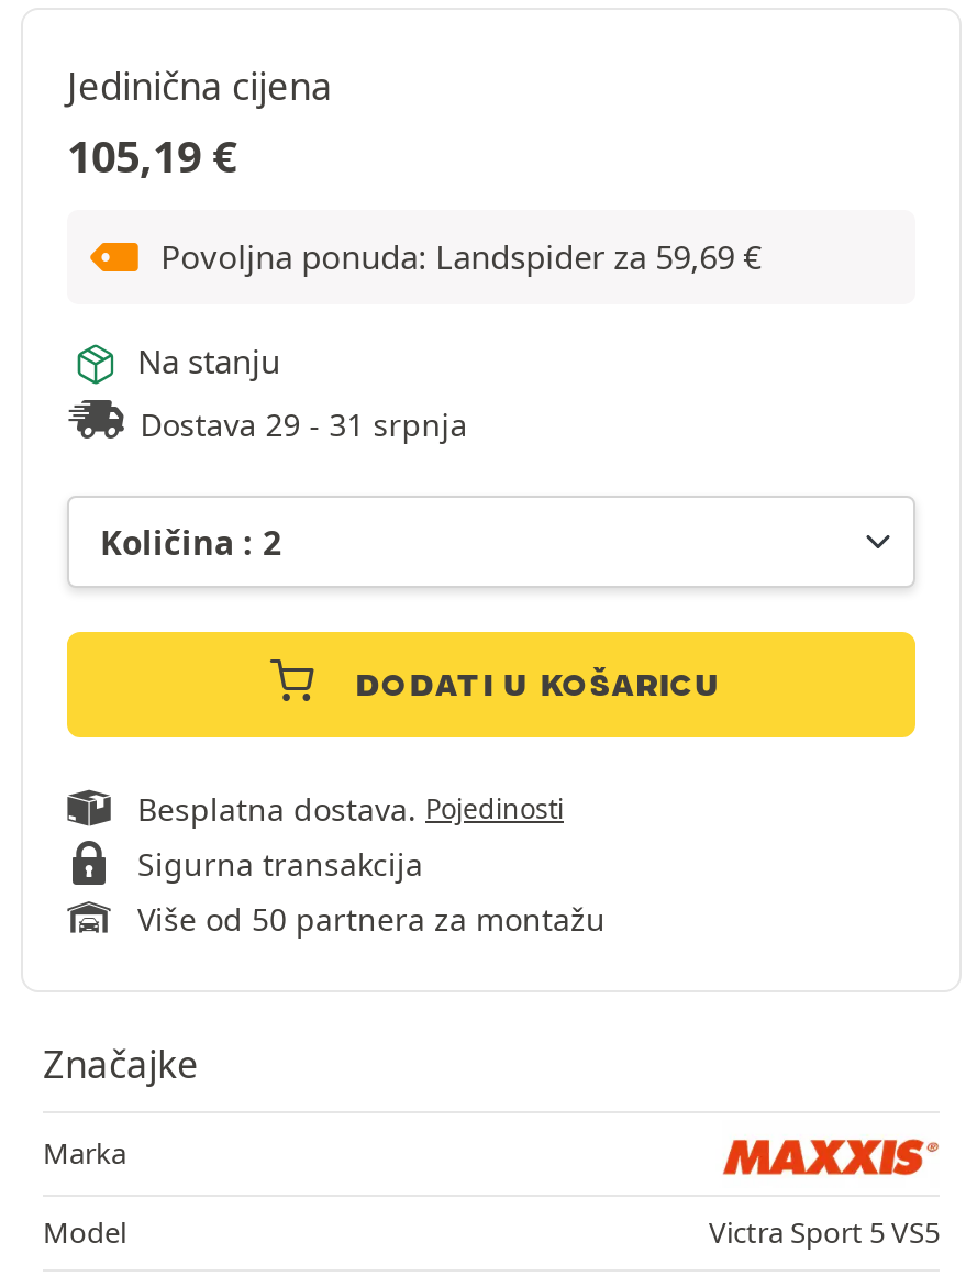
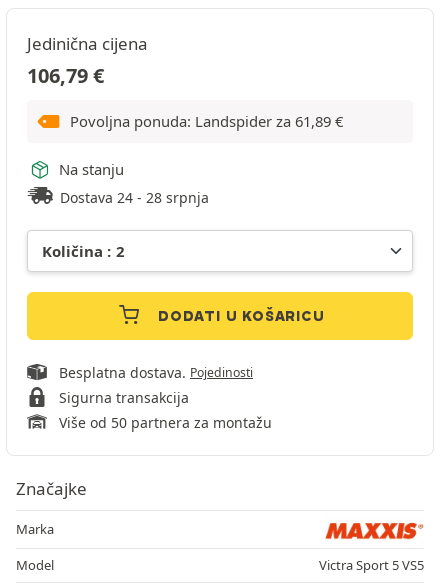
[67,127,236,187] 105,19 € -> [27,62,104,89] 106,79 €
[161,235,761,279] Povoljna ponuda: Landspider za 59,69 € -> [70,111,343,131] Povoljna ponuda: Landspider za 61,89 €
[140,404,468,446] Dostava 29 - 31 srpnja -> [60,188,209,207] Dostava 24 - 28 srpnja

